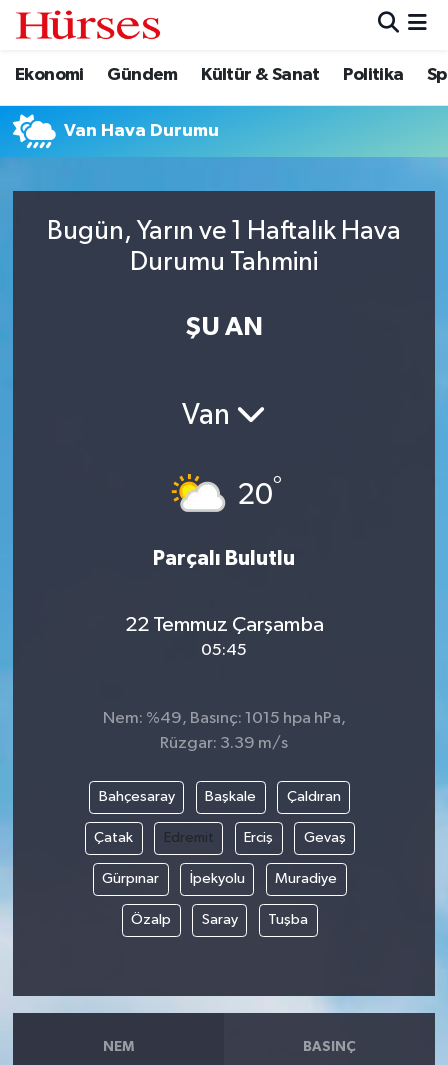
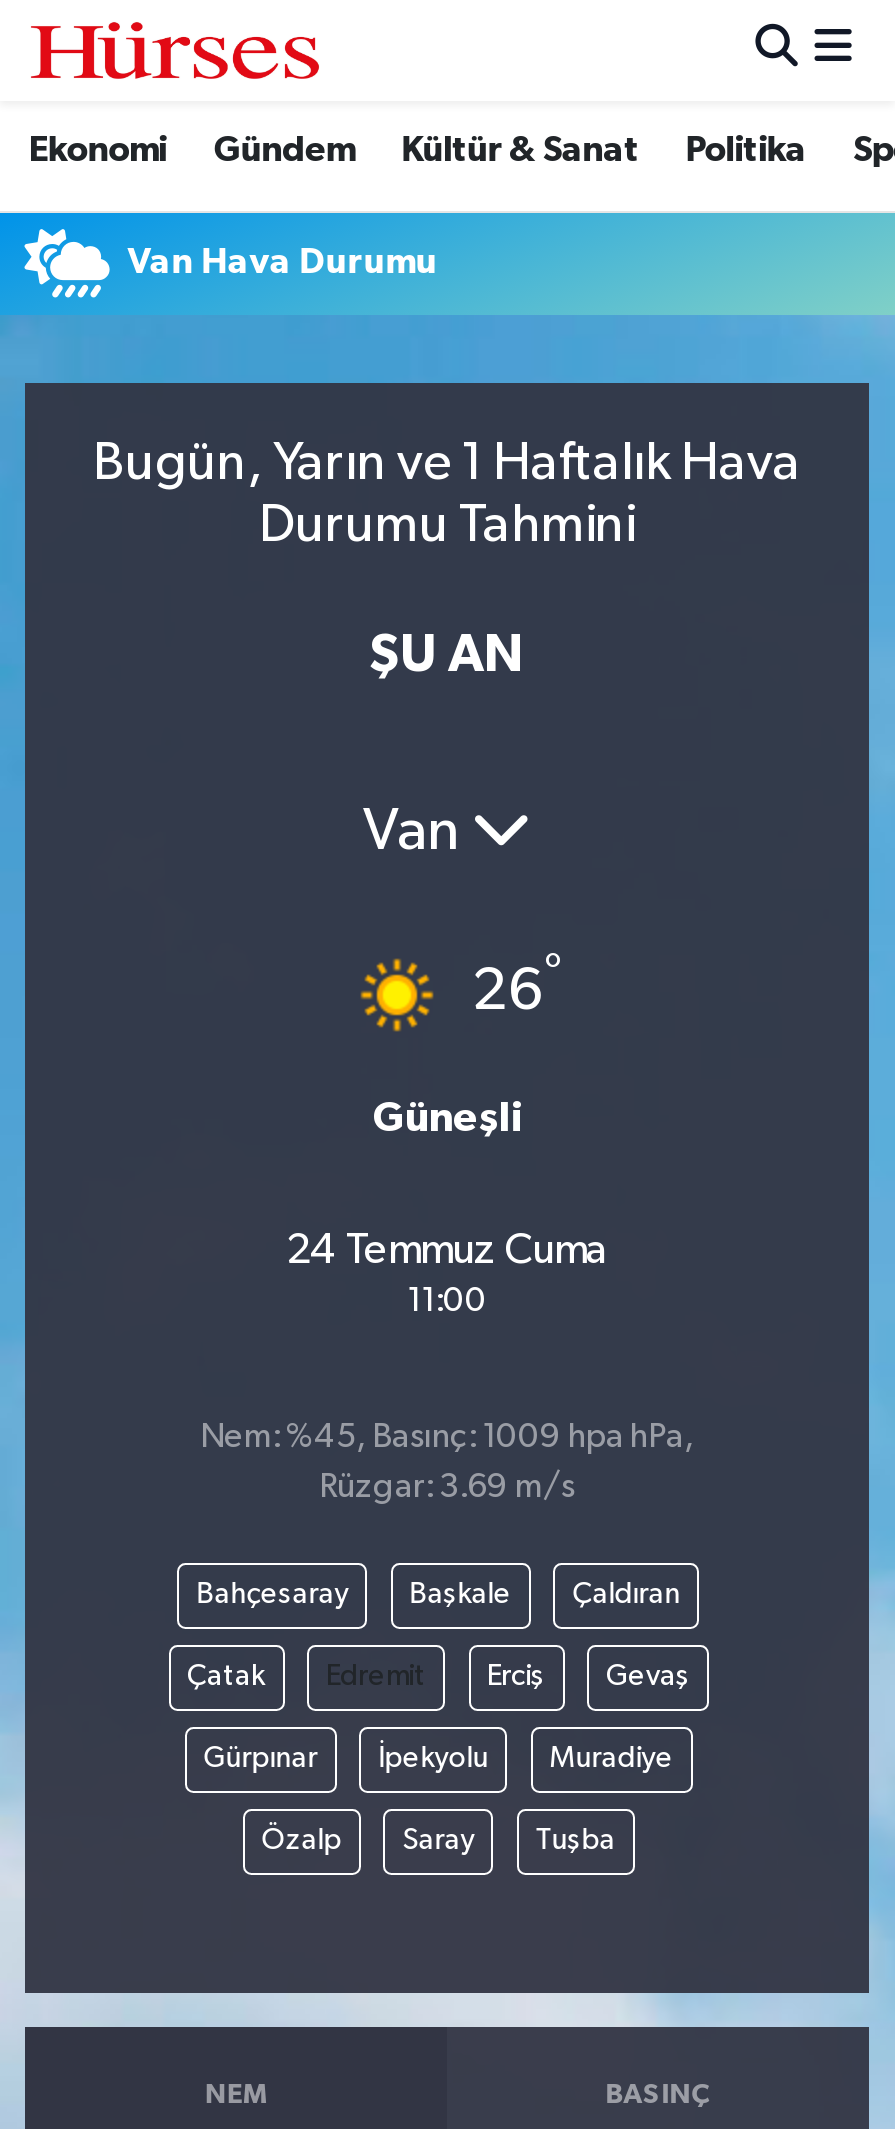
[171,473,281,514] [image] | 20° -> [343,949,562,1033] [image] | 26°
[153,548,295,569] Parçalı Bulutlu -> [373,1096,521,1138] Güneşli
[124,614,323,659] 22 Temmuz Çarşamba | 05:45 -> [286,1229,608,1319] 24 Temmuz Cuma | 11:00
[102,710,345,727] Nem: %49, Basınç: 1015 hpa hPa, -> [200,1420,694,1454] Nem: %45, Basınç: 1009 hpa hPa,
[160,735,288,752] Rüzgar: 3.39 m/s -> [319,1470,575,1504] Rüzgar: 3.69 m/s

